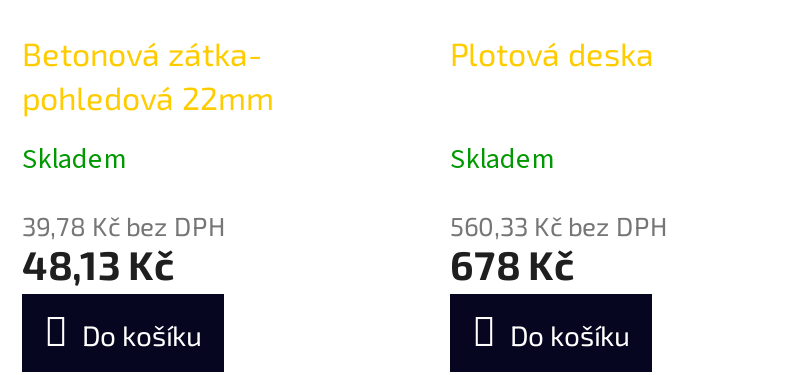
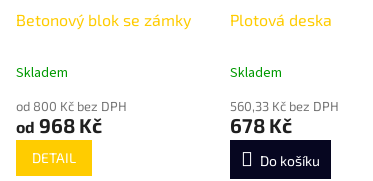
[22,33,274,115] Betonová zátka- | pohledová 22mm -> [16,10,191,29] Betonový blok se zámky
[22,209,226,287] 39,78 Kč bez DPH | 48,13 Kč -> [16,98,127,137] od 800 Kč bez DPH | od 968 Kč
[82,317,202,351] Do košíku -> [32,149,76,166] DETAIL

